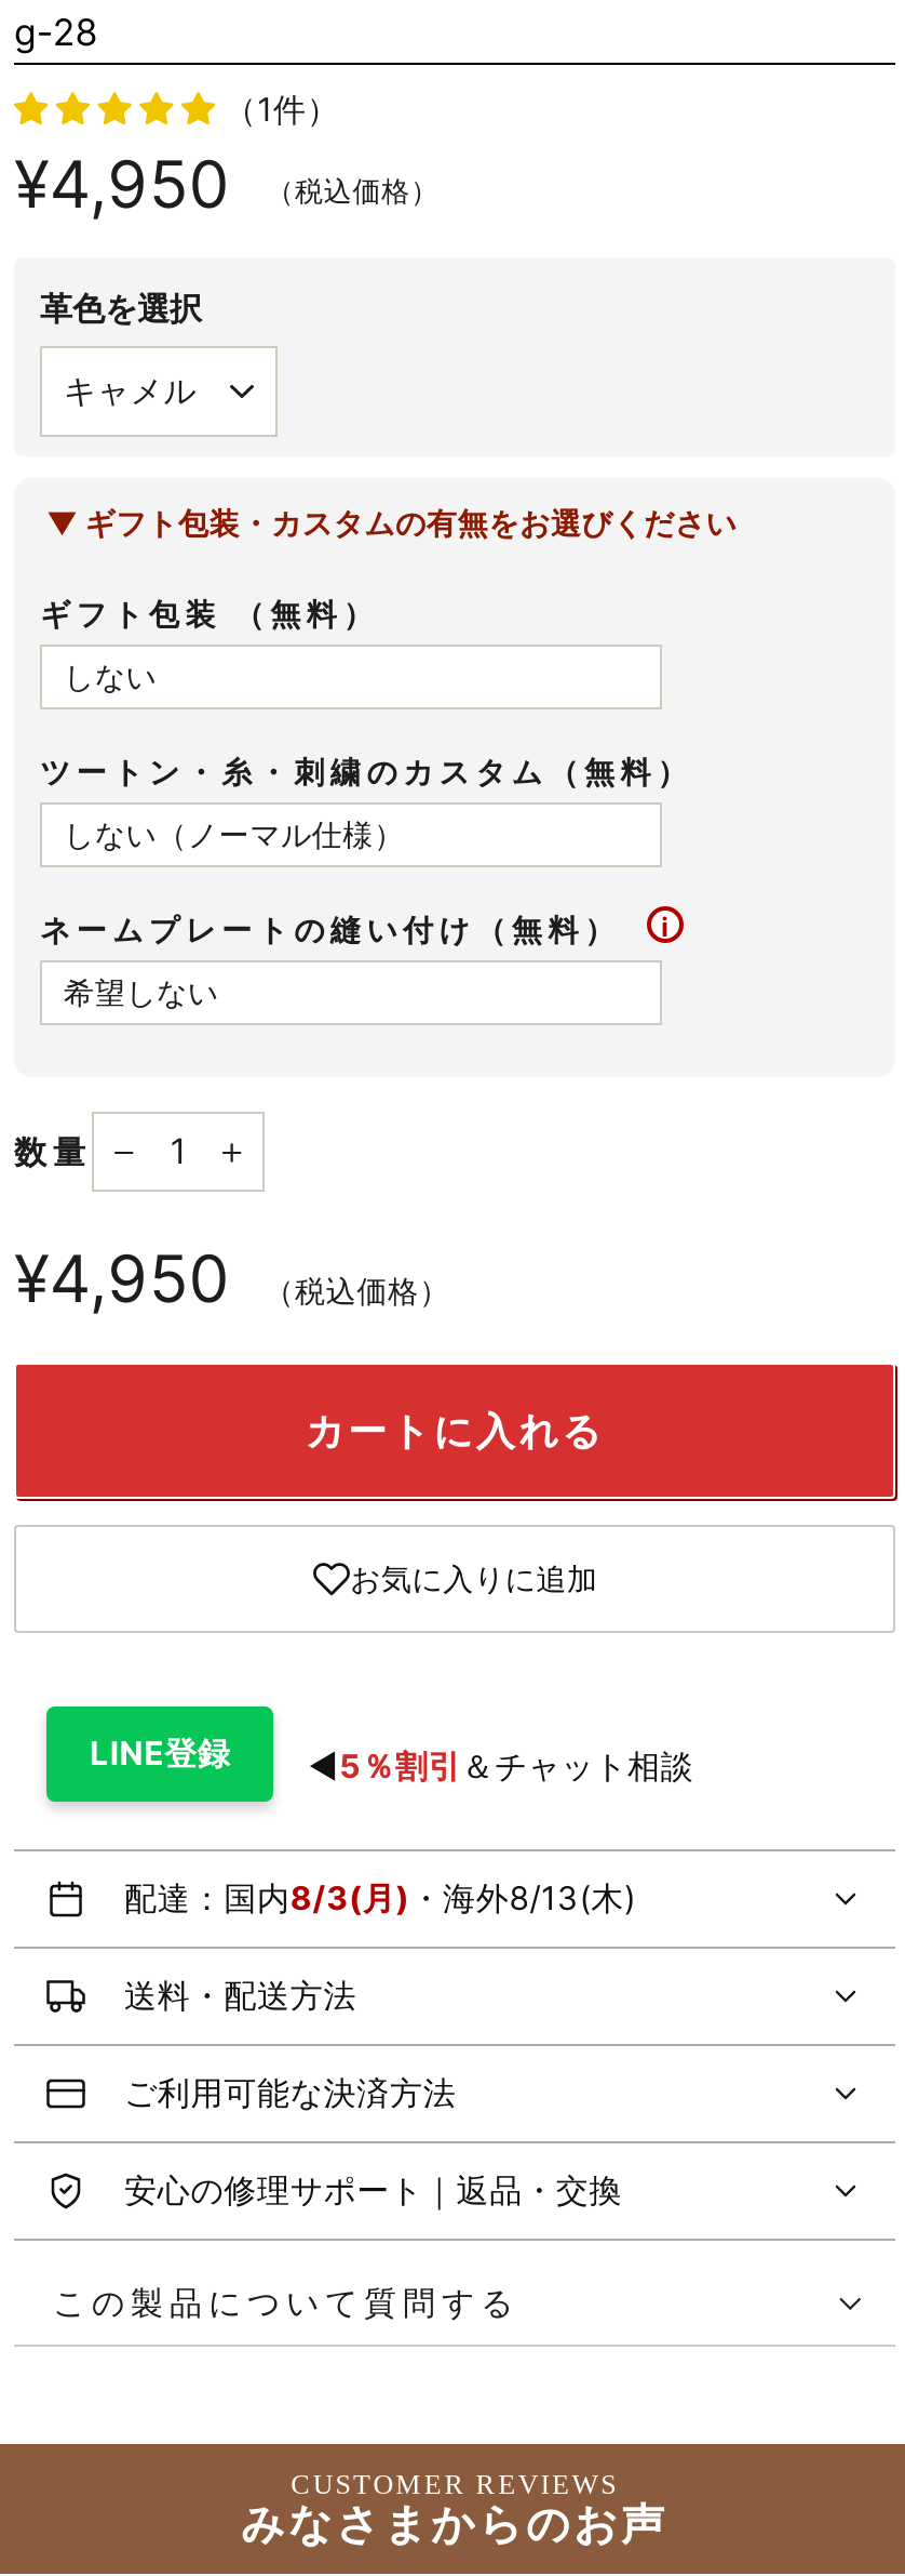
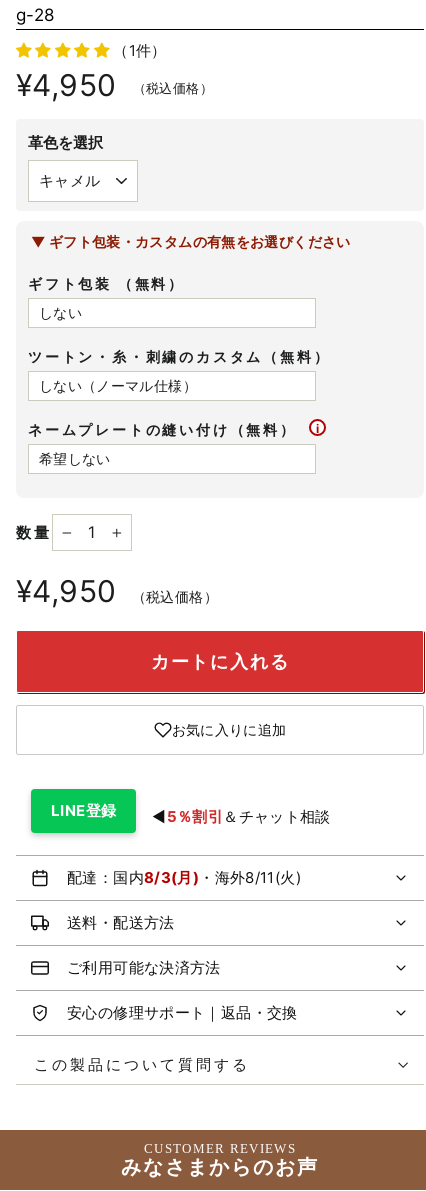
[124,1878,636,1919] 配達：国内8/3(月)・海外8/13(木) -> [67,868,301,887] 配達：国内8/3(月)・海外8/11(火)

